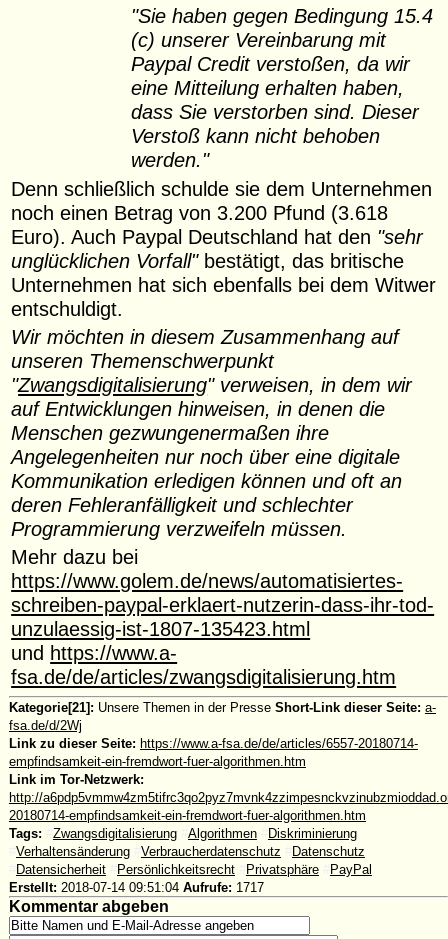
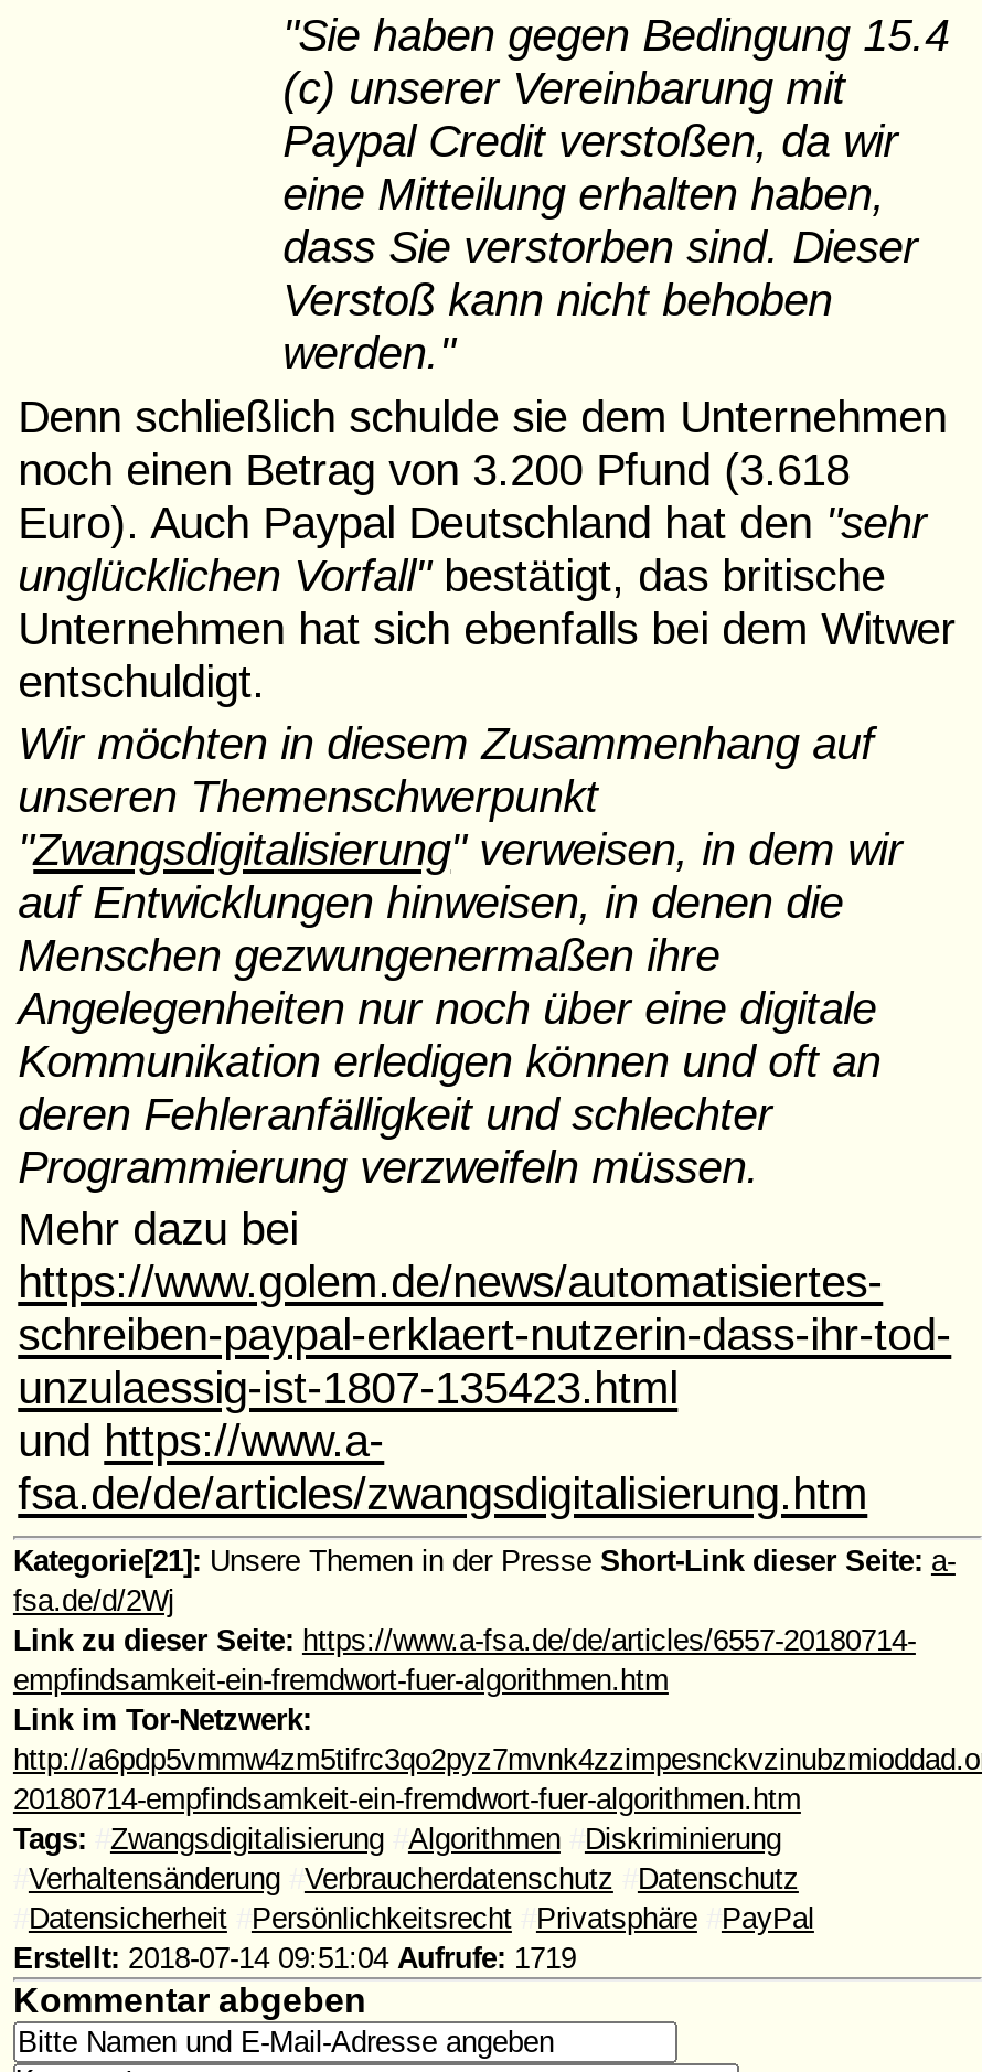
[9,880,264,895] Erstellt: 2018-07-14 09:51:04 Aufrufe: 1717 -> [13,1941,576,1974] Erstellt: 2018-07-14 09:51:04 Aufrufe: 1719

